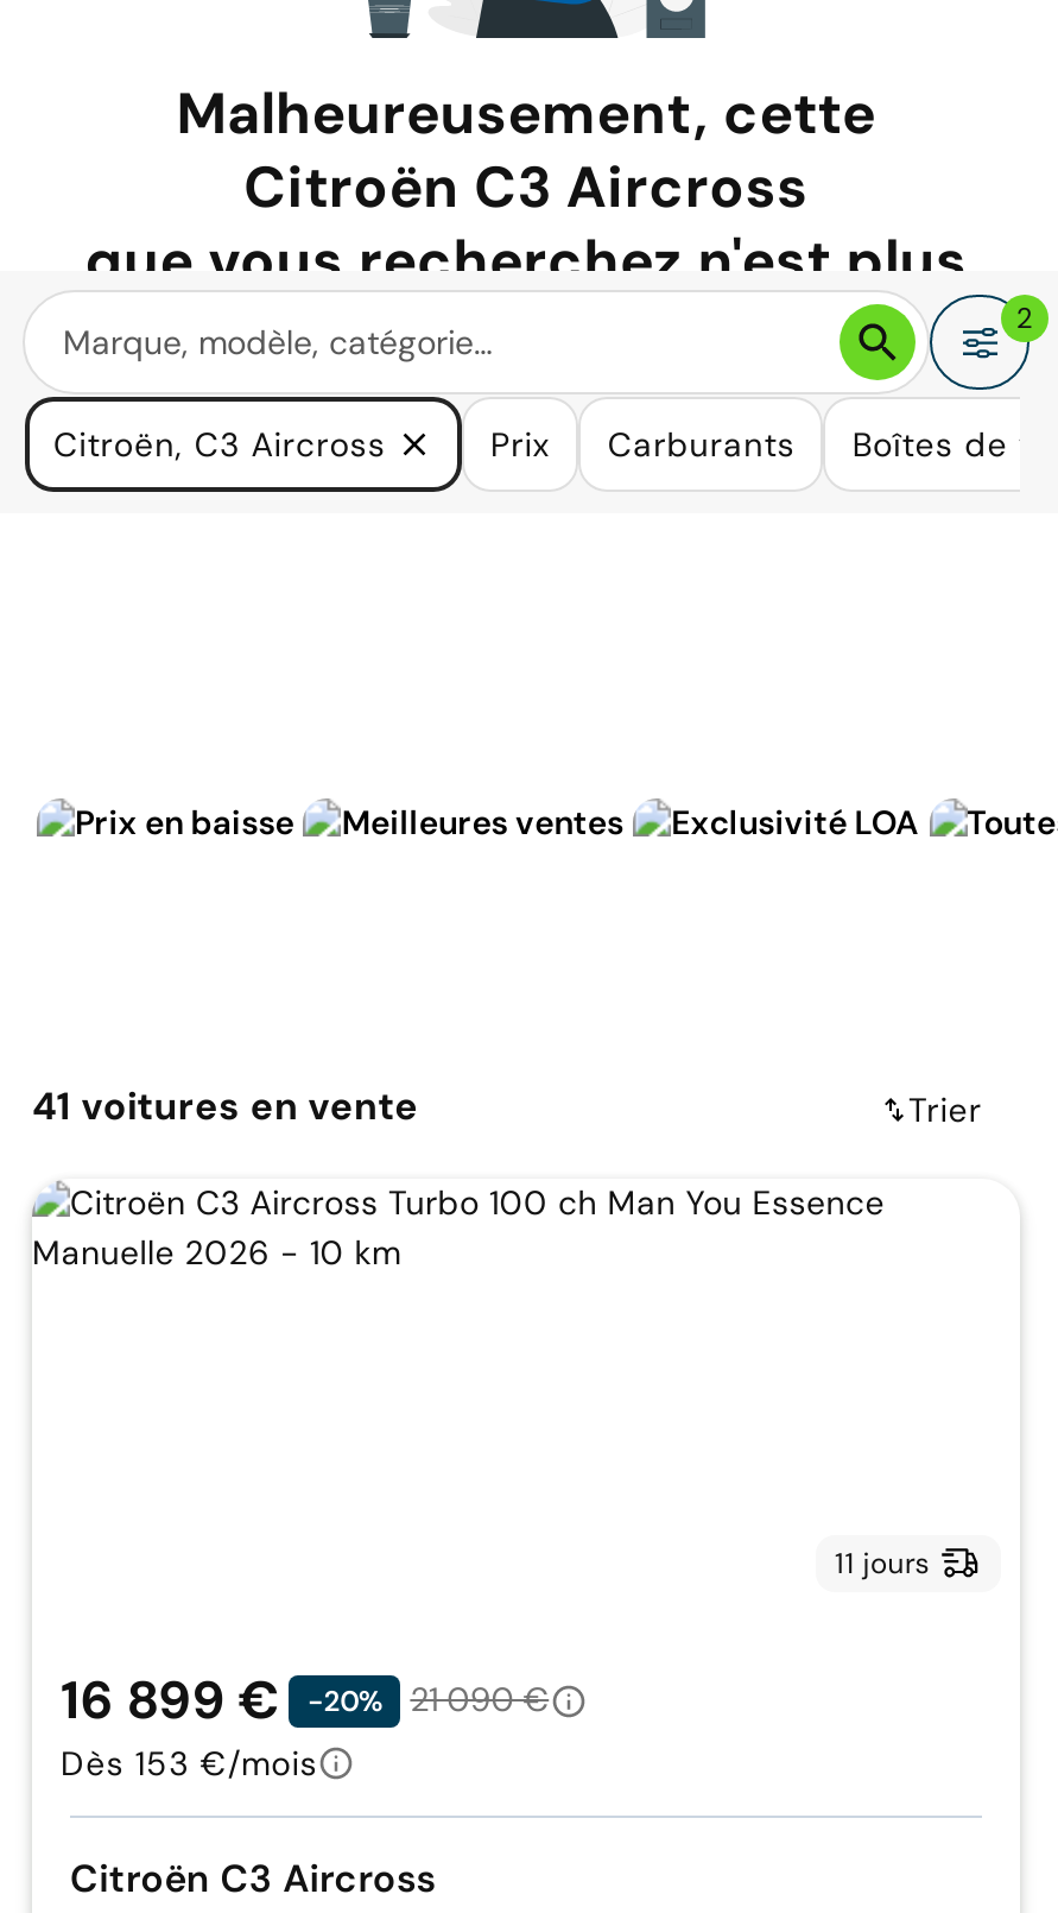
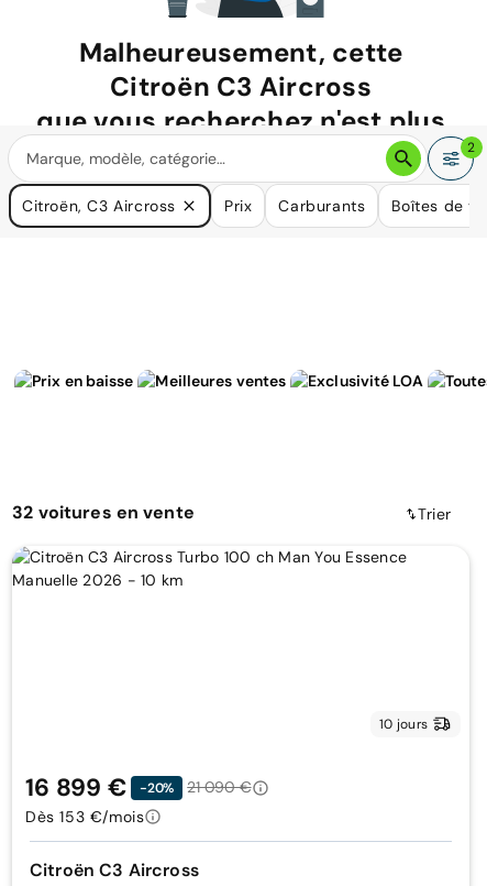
[32,1082,419,1132] 41 voitures en vente -> [12,501,194,524] 32 voitures en vente
[835,1544,930,1582] 11 jours -> [379,715,428,733] 10 jours

